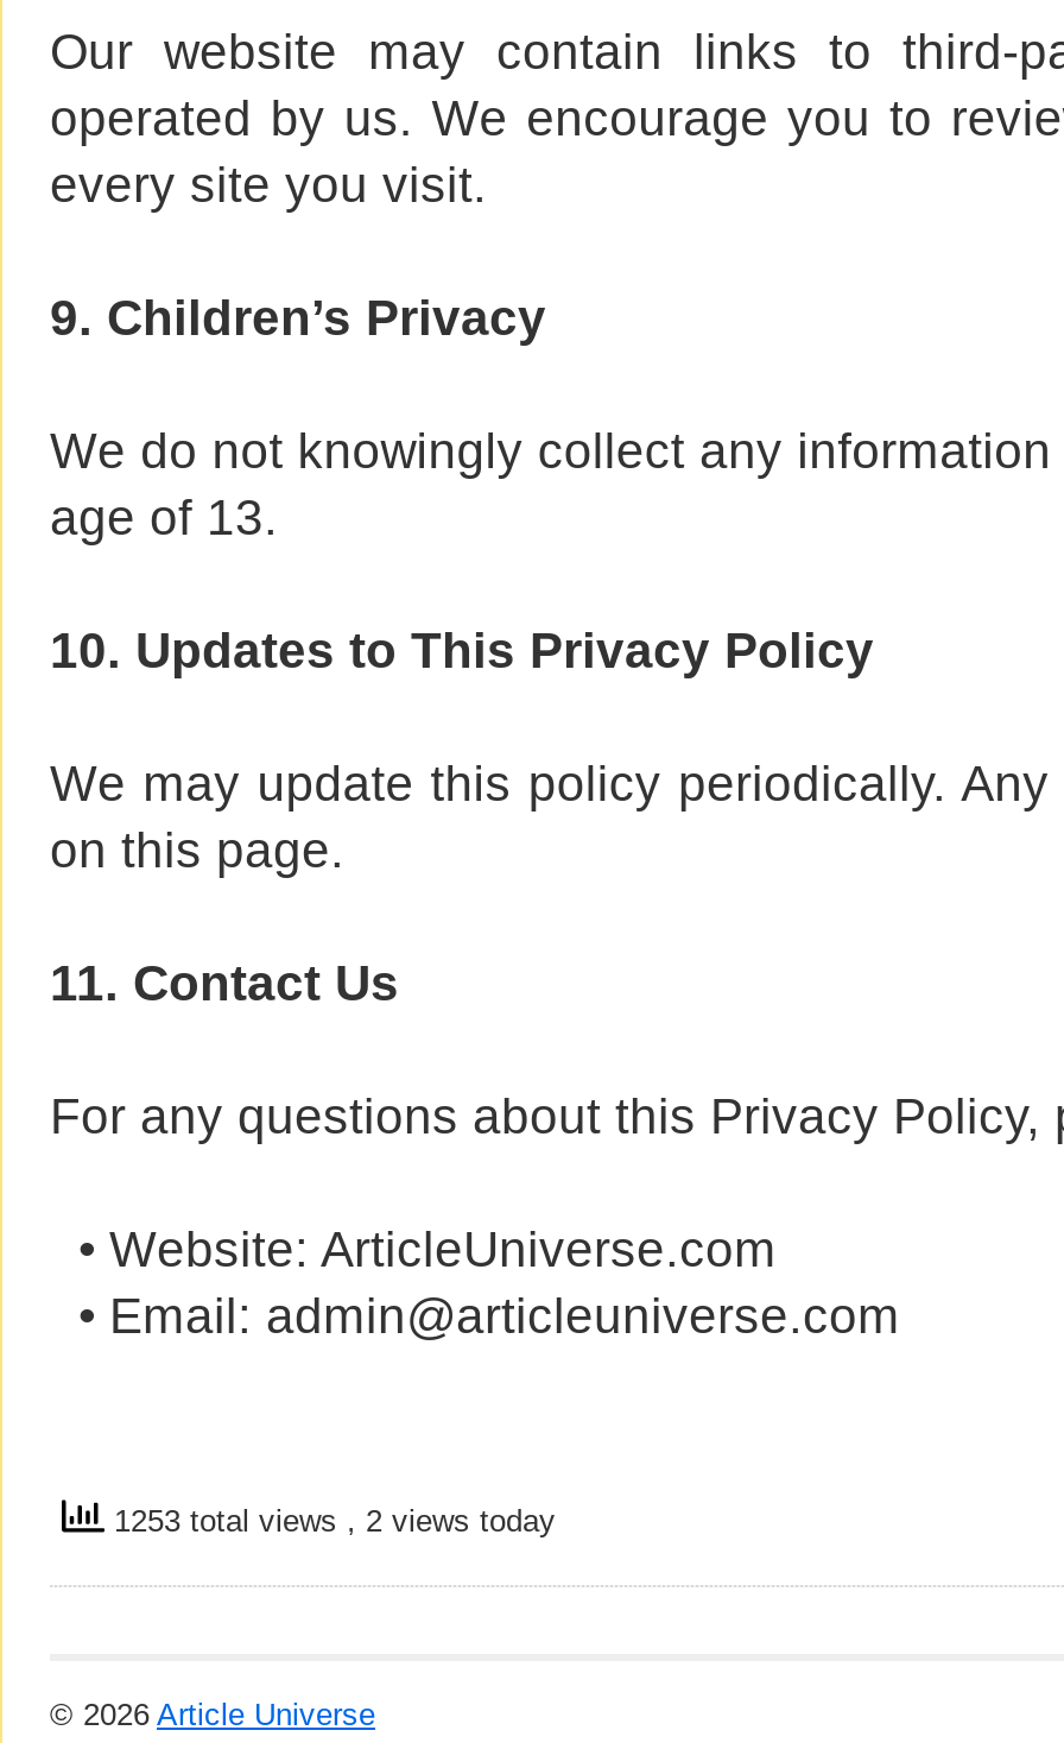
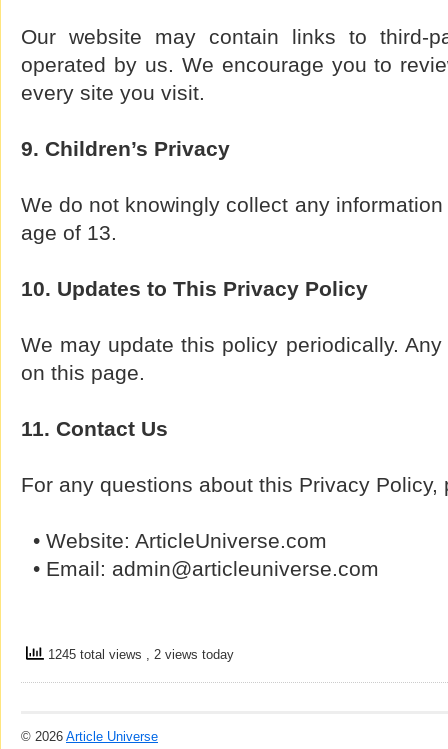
[104,1503,556,1538] 1253 total views, 2 views today -> [44,647,234,662] 1245 total views, 2 views today

